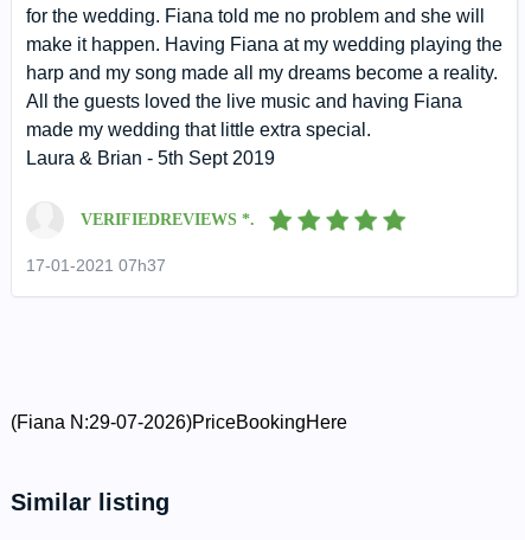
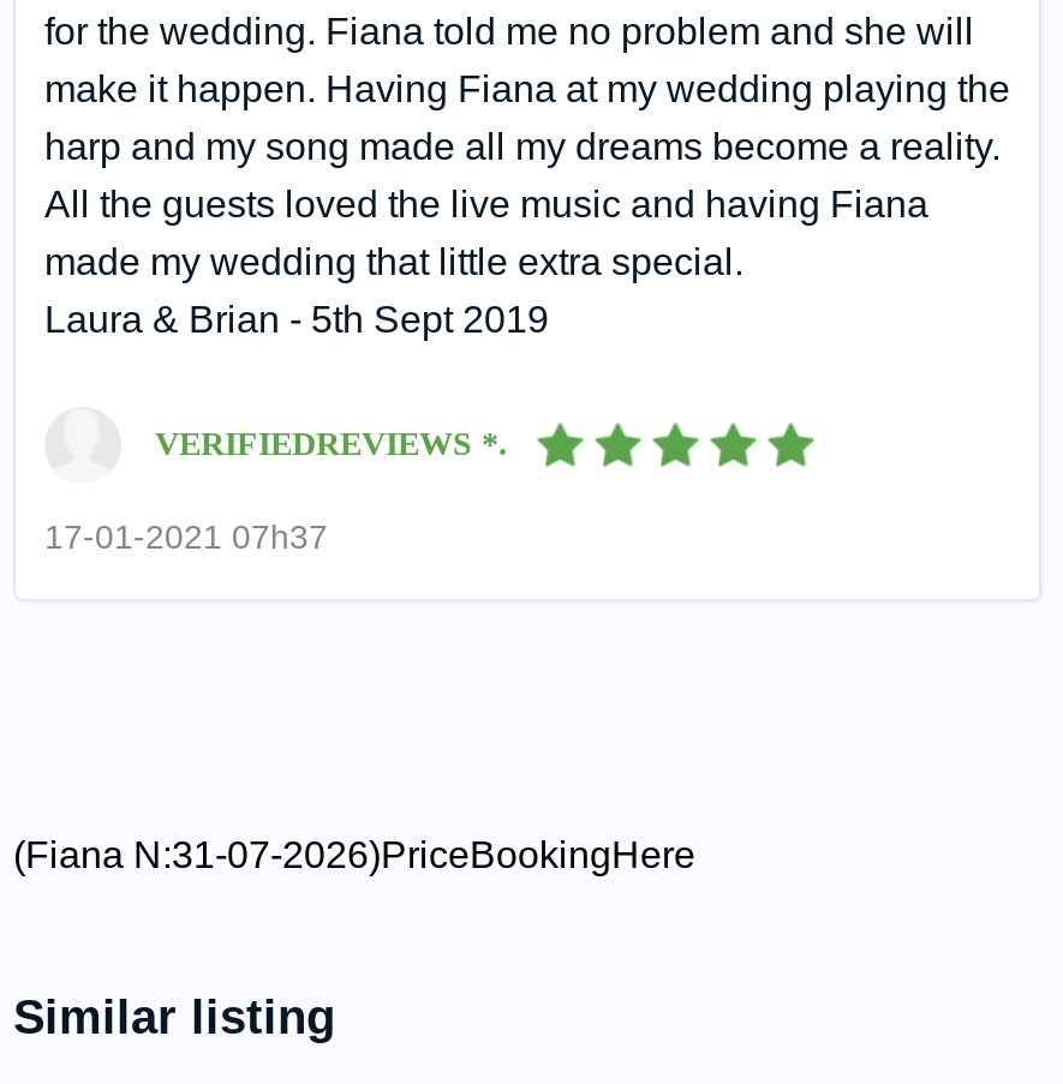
[11,412,347,432] (Fiana N:29-07-2026)PriceBookingHere -> [13,834,695,875] (Fiana N:31-07-2026)PriceBookingHere

